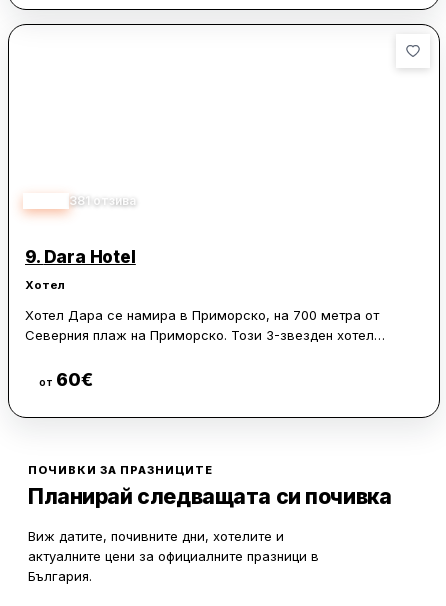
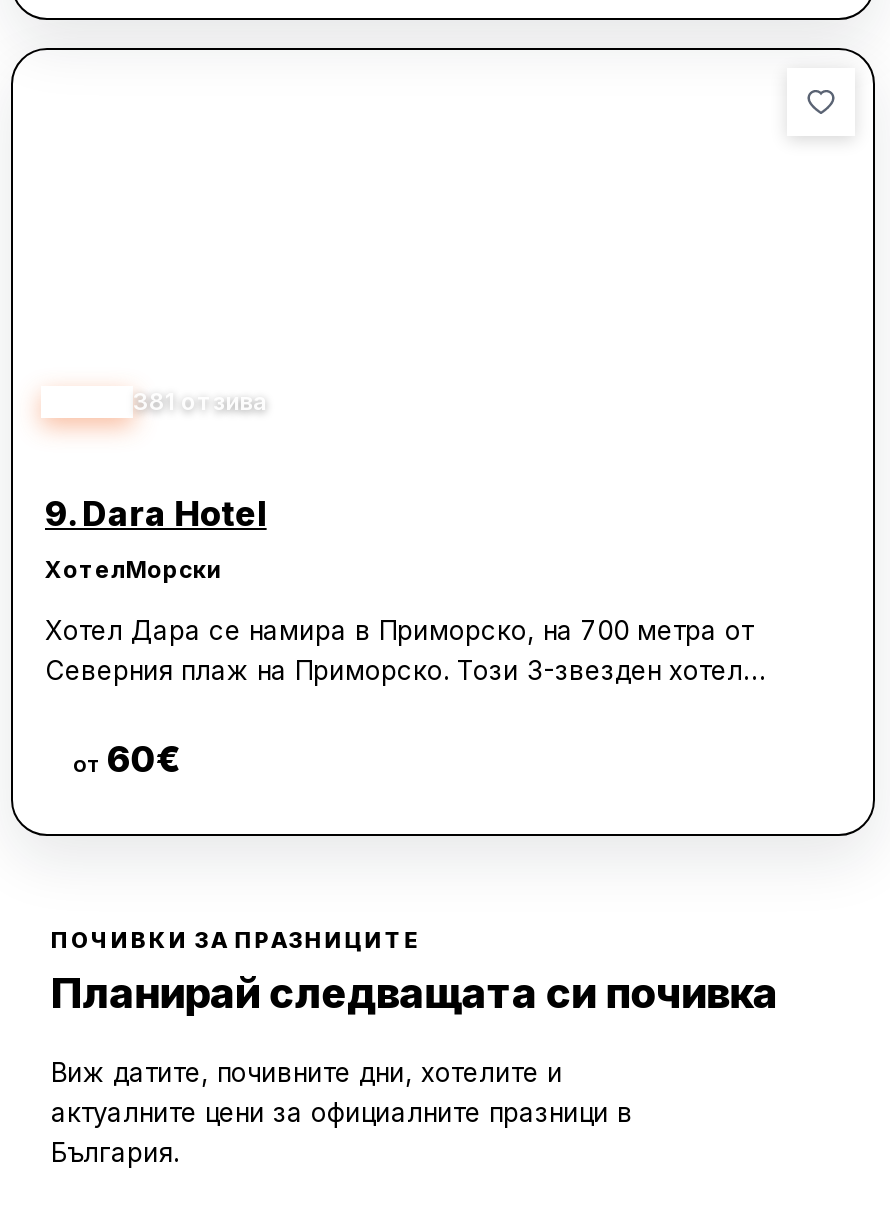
[25,278,65,292] Хотел -> [45,556,221,584] ХотелМорски

